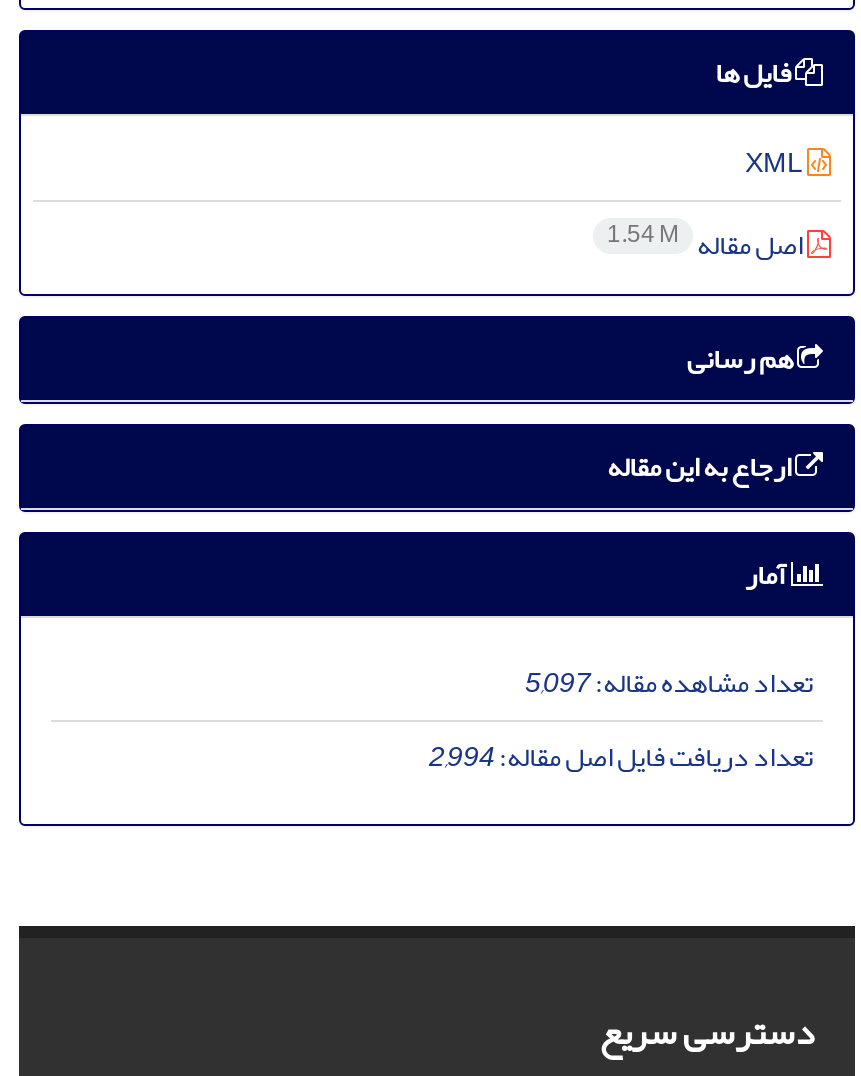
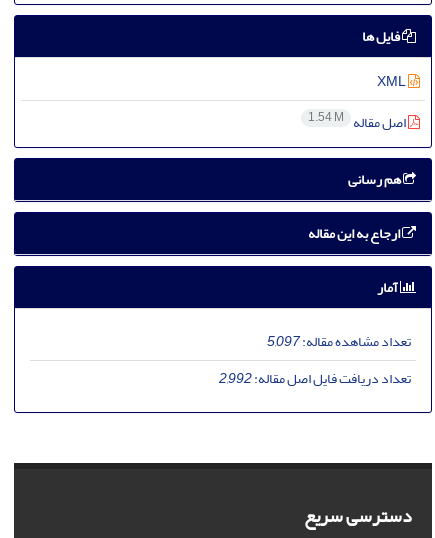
[429,730,813,784] تعداد دریافت فایل اصل مقاله:2,994 -> [219,365,411,392] تعداد دریافت فایل اصل مقاله:2,992

